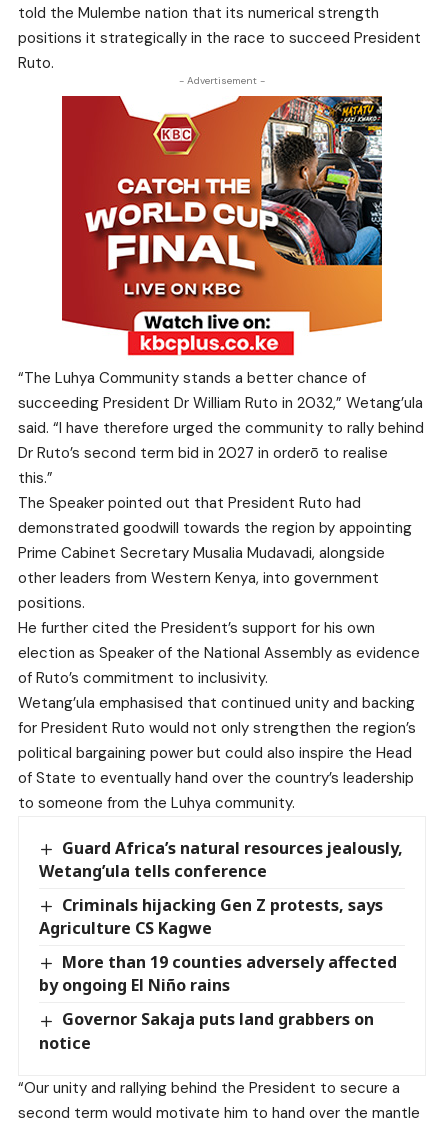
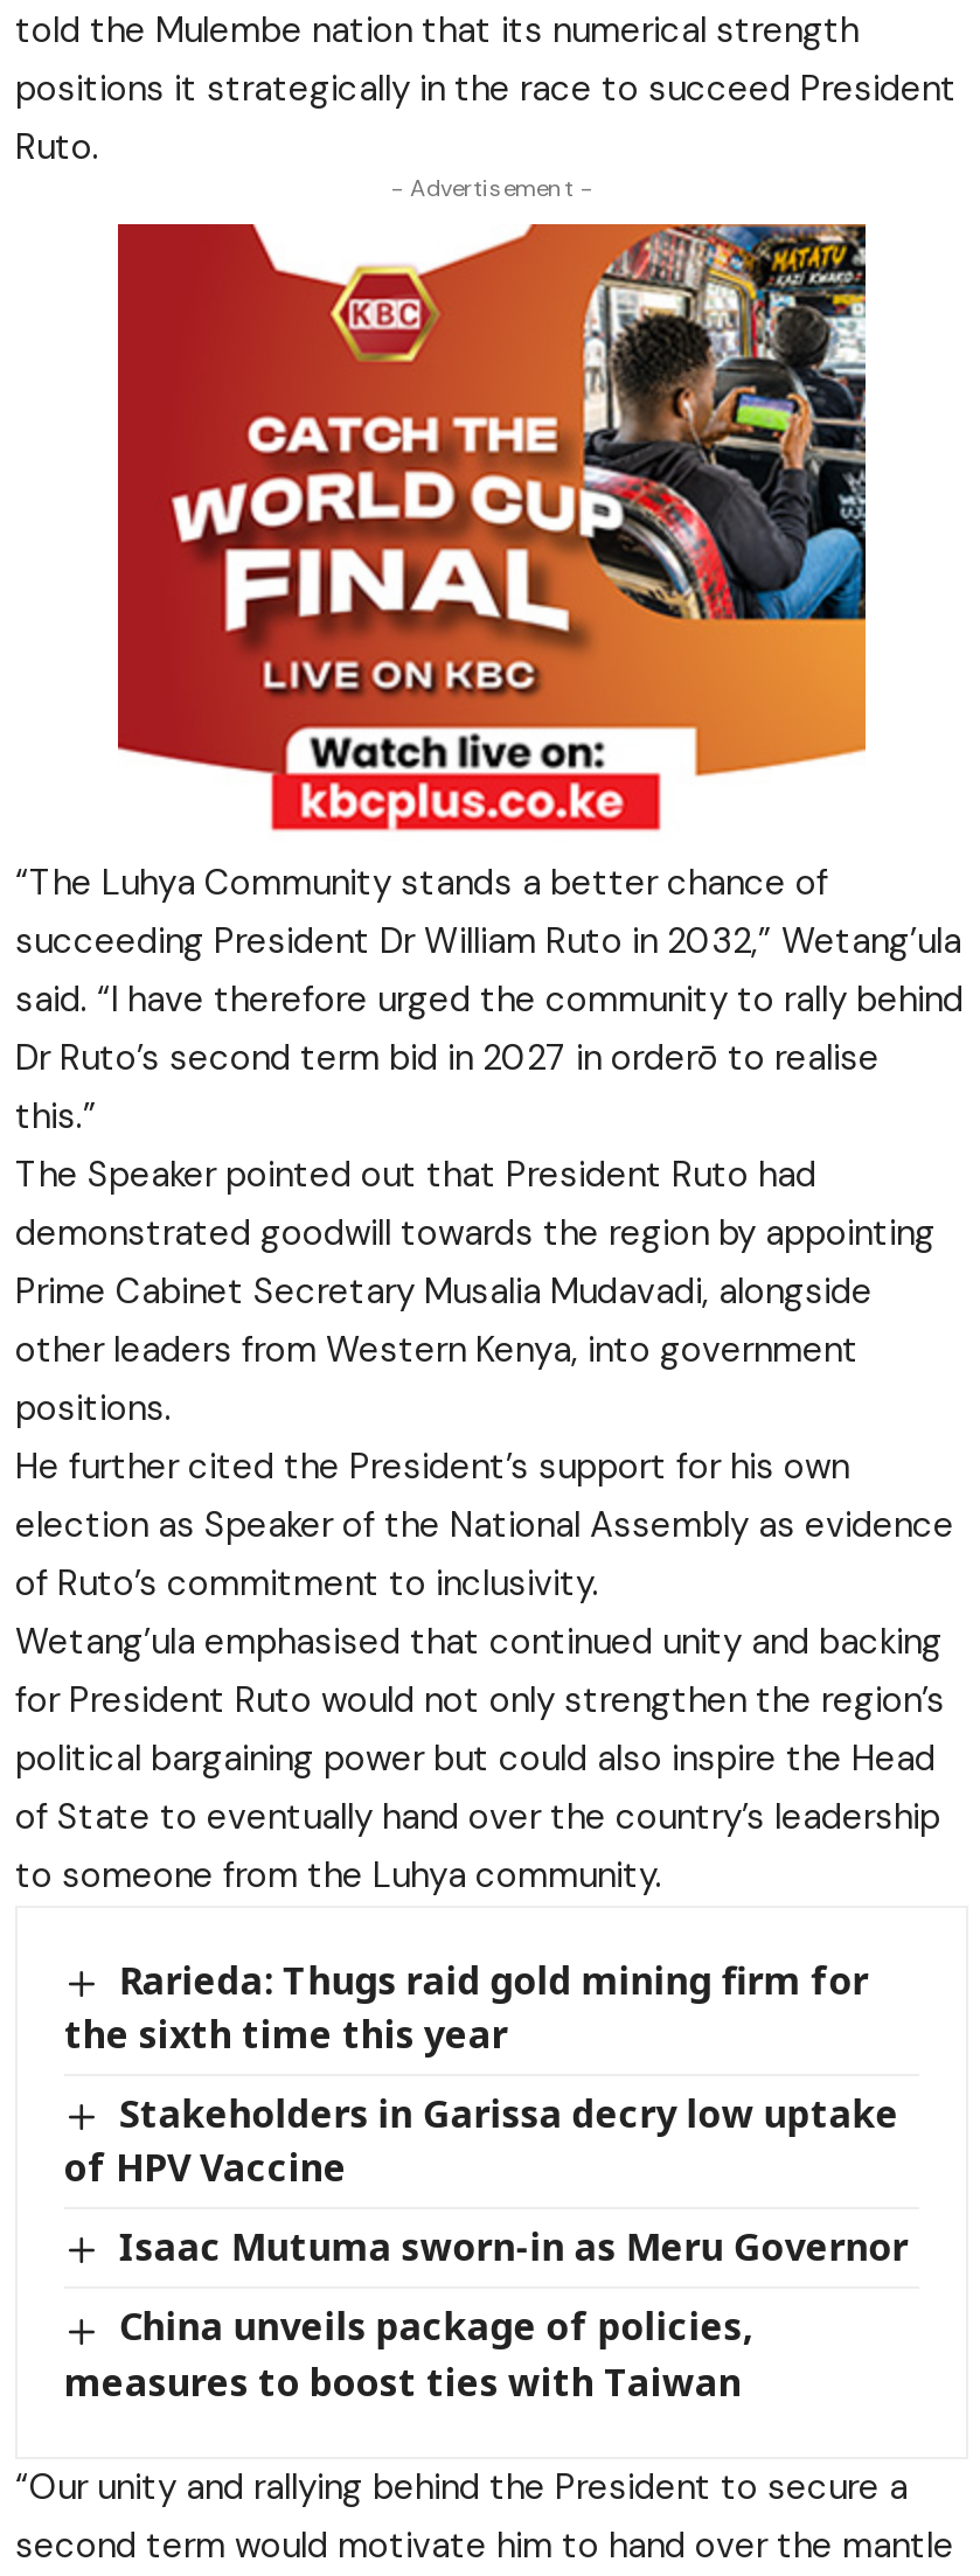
[39,837,403,882] Guard Africa’s natural resources jealously, | Wetang’ula tells conference -> [64,1955,869,2060] Rarieda: Thugs raid gold mining firm for | the sixth time this year
[39,894,383,939] Criminals hijacking Gen Z protests, says | Agriculture CS Kagwe -> [64,2088,899,2193] Stakeholders in Garissa decry low uptake | of HPV Vaccine
[39,951,397,996] More than 19 counties adversely affected | by ongoing El Niño rains -> [119,2221,909,2273] Isaac Mutuma sworn-in as Meru Governor
[39,1008,374,1053] Governor Sakaja puts land grabbers on | notice -> [64,2301,754,2407] China unveils package of policies, | measures to boost ties with Taiwan

